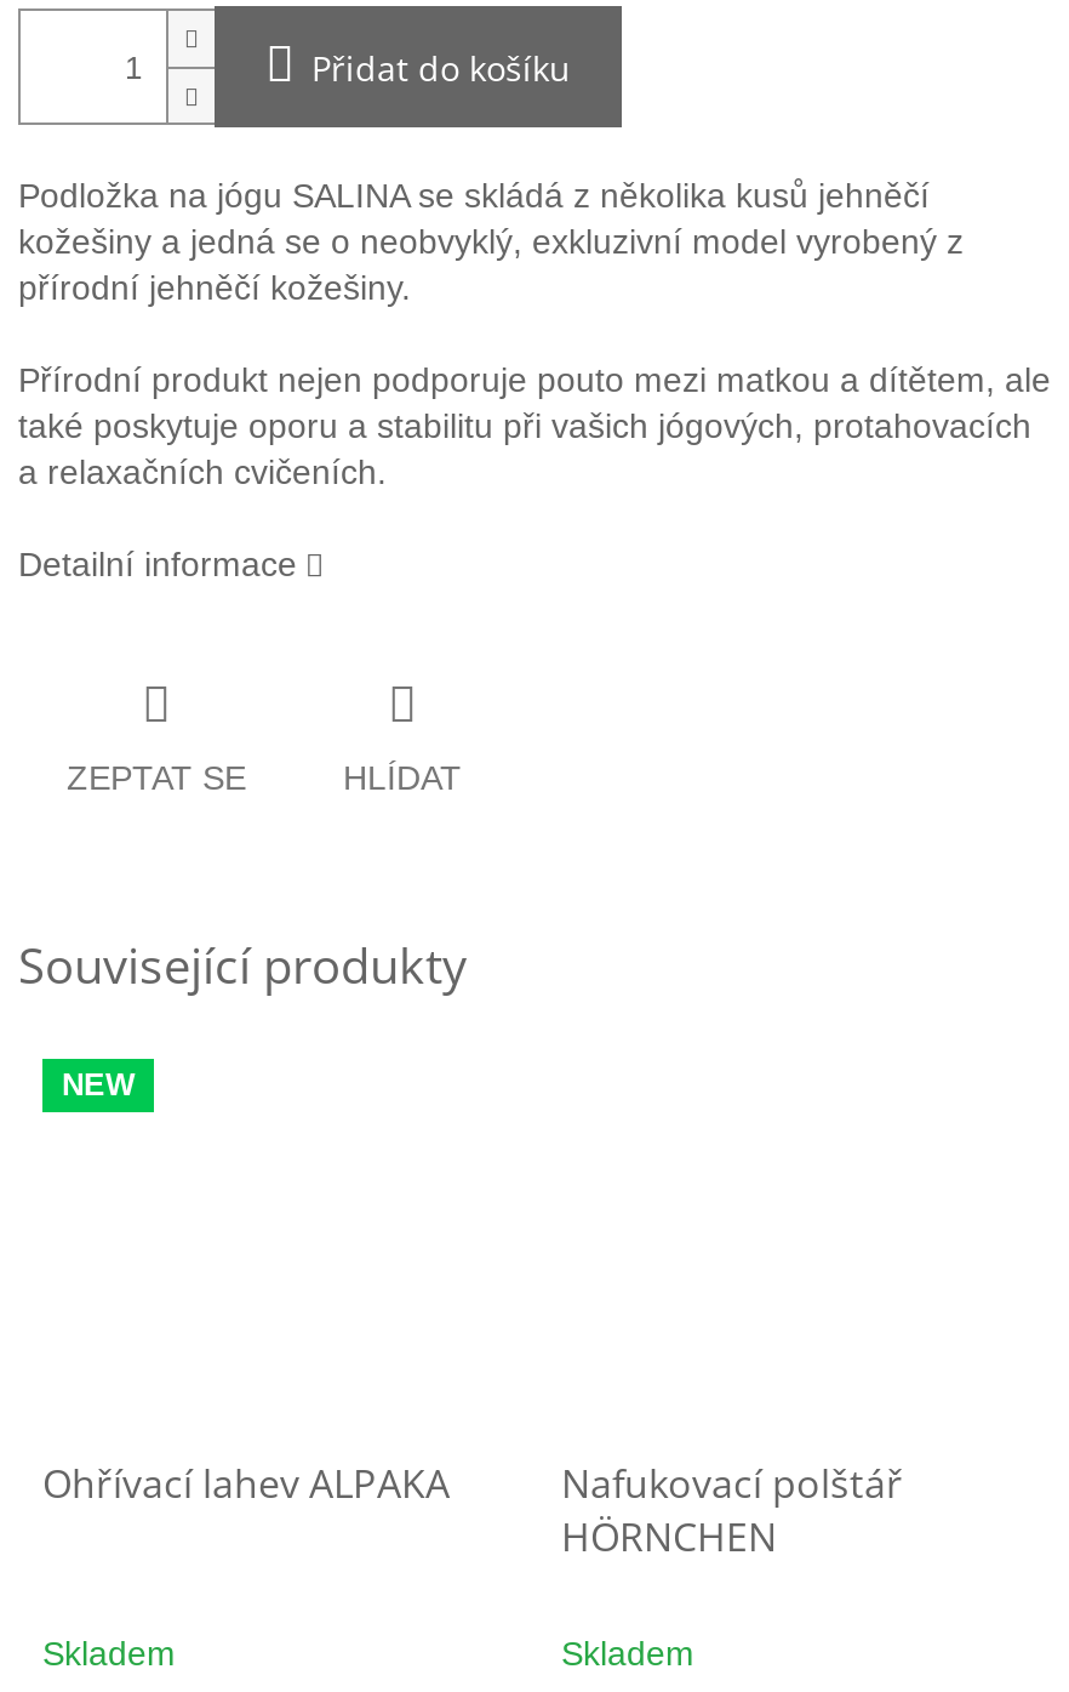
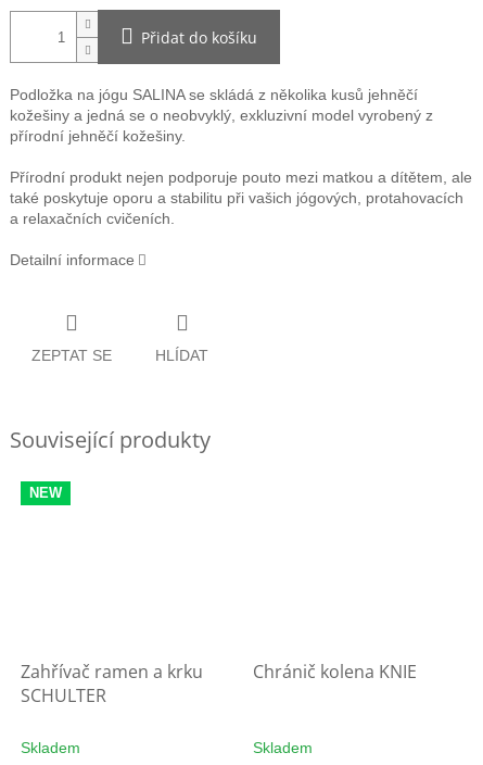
[42,1457,450,1510] Ohřívací lahev ALPAKA -> [21,660,203,708] Zahřívač ramen a krku | SCHULTER
[561,1457,903,1564] Nafukovací polštář | HÖRNCHEN -> [253,660,417,684] Chránič kolena KNIE

